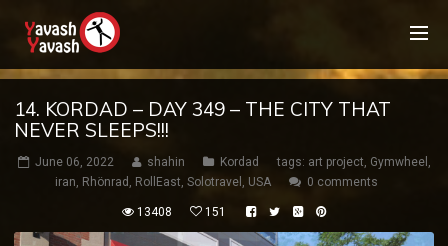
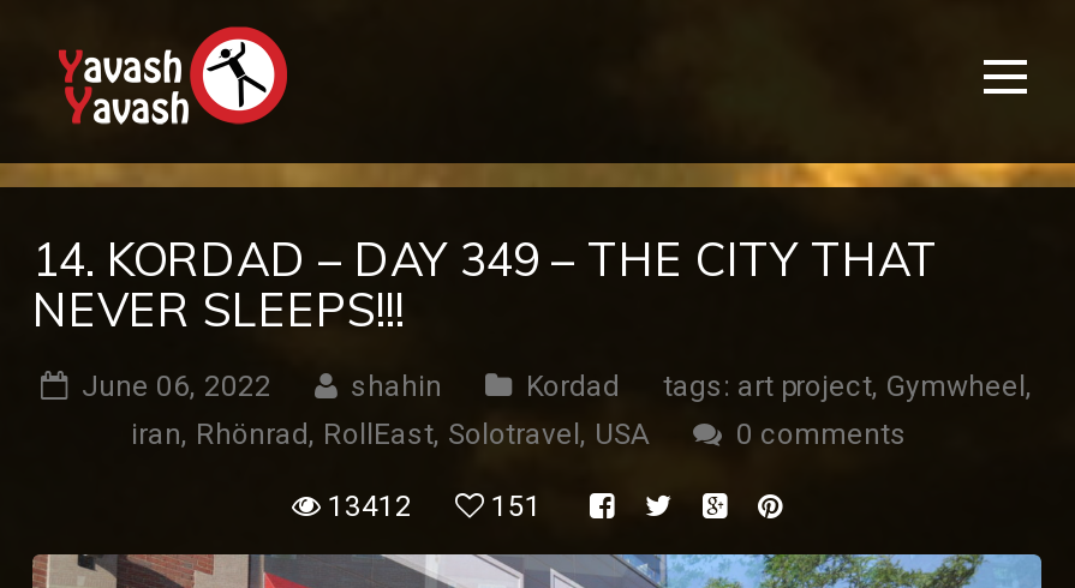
[137,205,172,219] 13408 -> [328,490,412,523] 13412

